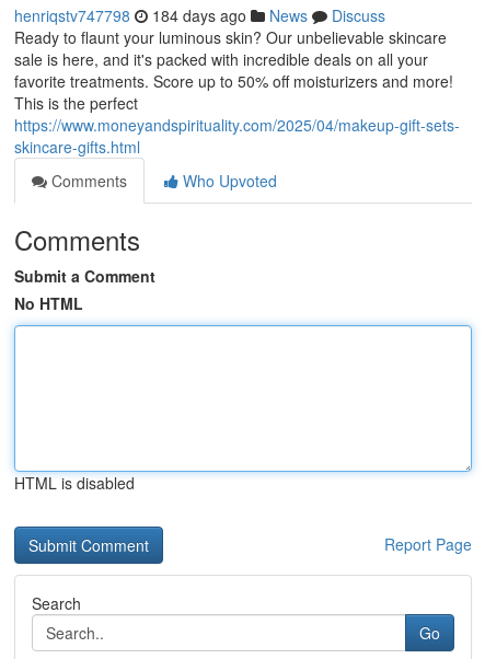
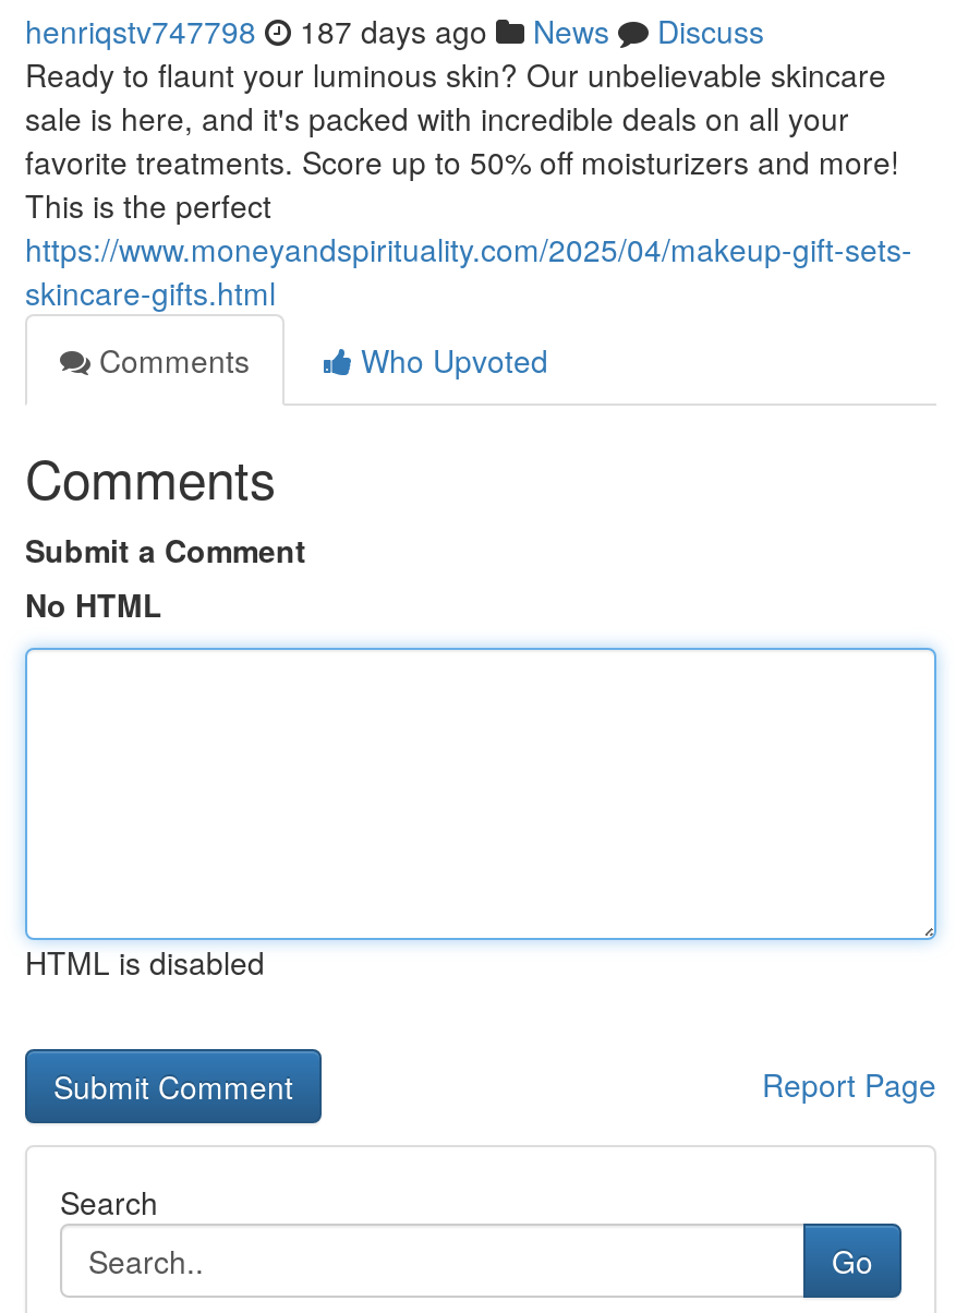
[14,4,385,26] henriqstv747798 184 days ago News Discuss -> [25,9,764,52] henriqstv747798 187 days ago News Discuss

